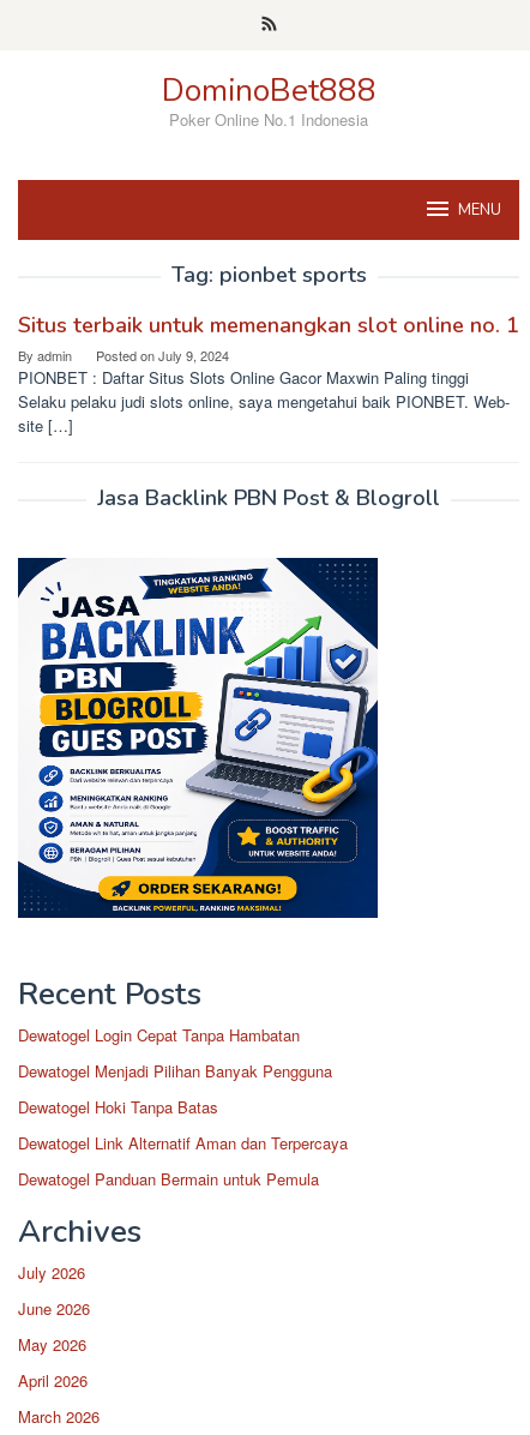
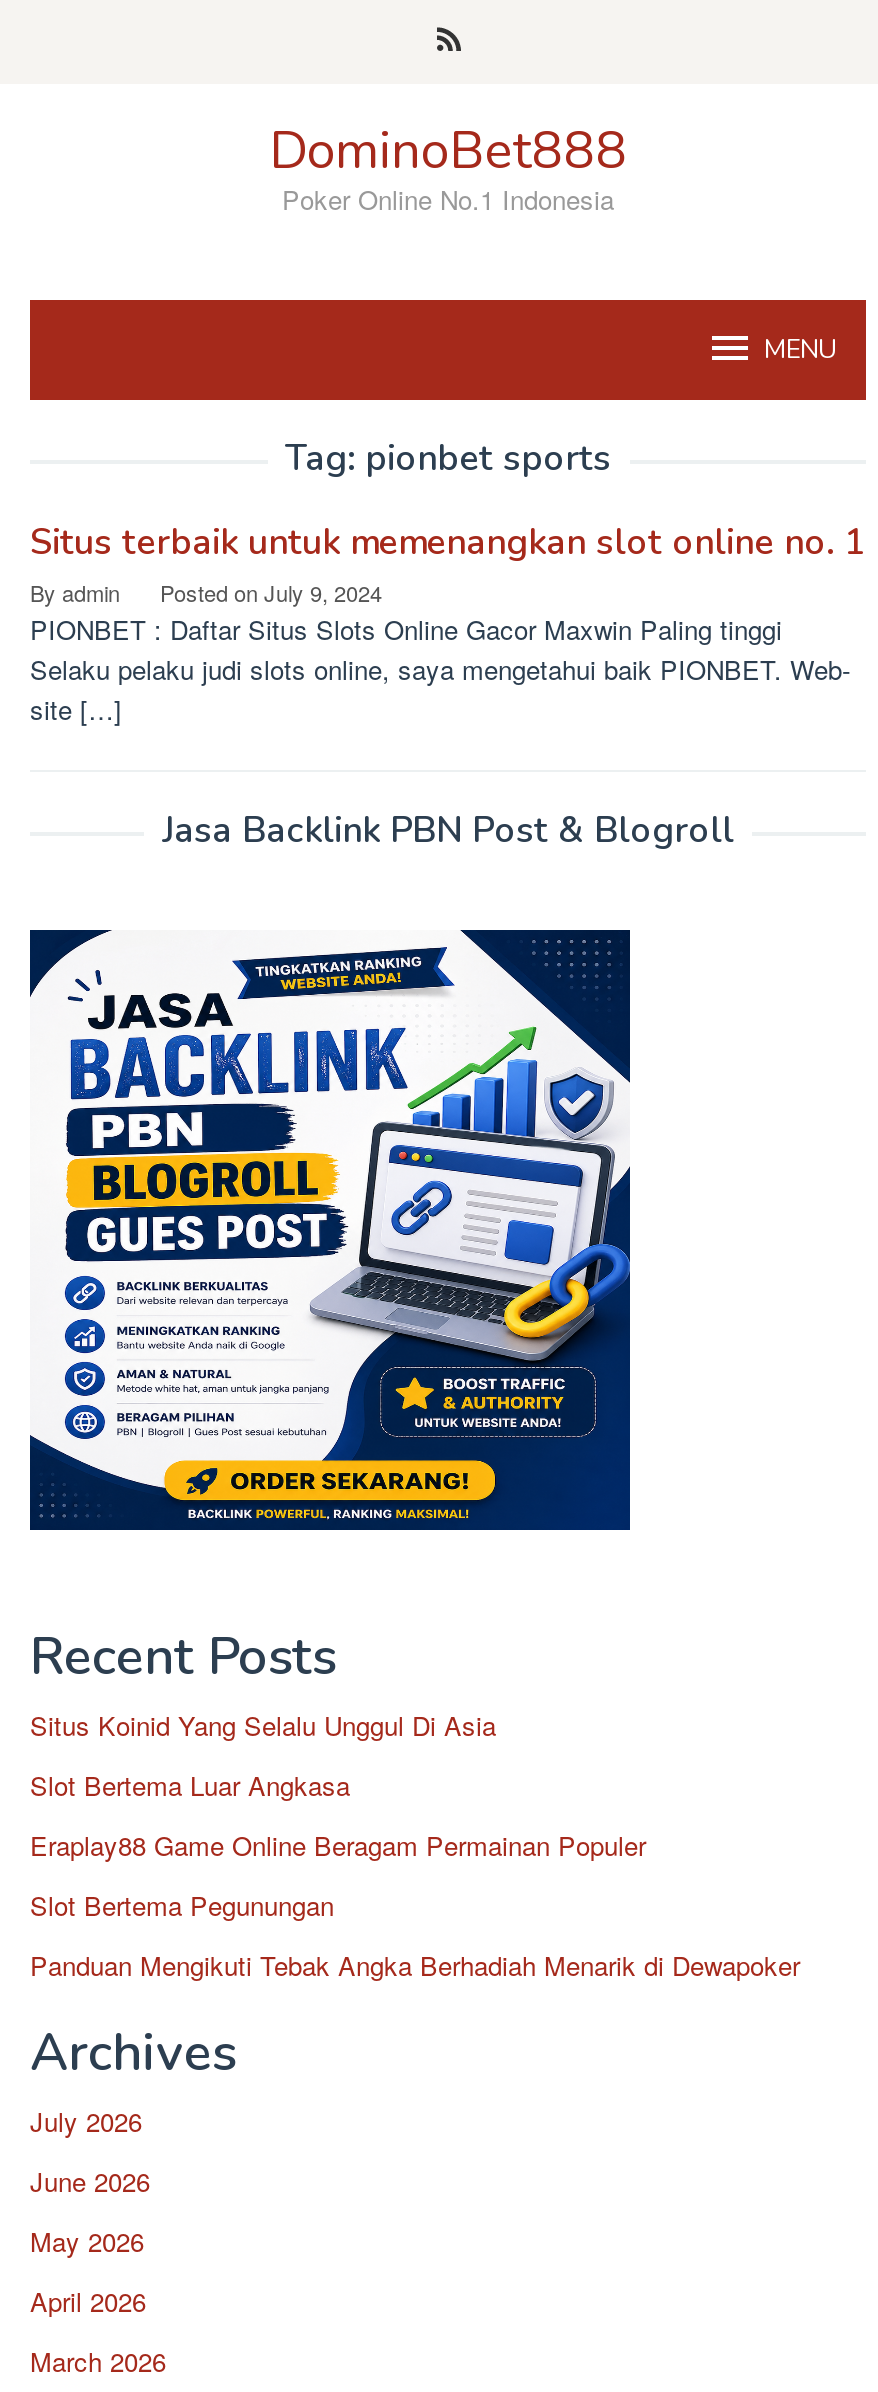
[18,1023,300,1046] Dewatogel Login Cepat Tanpa Hambatan -> [30,1706,496,1744] Situs Koinid Yang Selalu Unggul Di Asia
[18,1059,332,1082] Dewatogel Menjadi Pilihan Banyak Pengguna -> [30,1766,350,1804] Slot Bertema Luar Angkasa
[18,1095,218,1118] Dewatogel Hoki Tanpa Batas -> [30,1826,646,1864] Eraplay88 Game Online Beragam Permainan Populer
[18,1131,348,1154] Dewatogel Link Alternatif Aman dan Terpercaya -> [30,1886,334,1924] Slot Bertema Pegunungan
[18,1167,319,1190] Dewatogel Panduan Bermain untuk Pemula -> [30,1946,800,1984] Panduan Mengikuti Tebak Angka Berhadiah Menarik di Dewapoker

